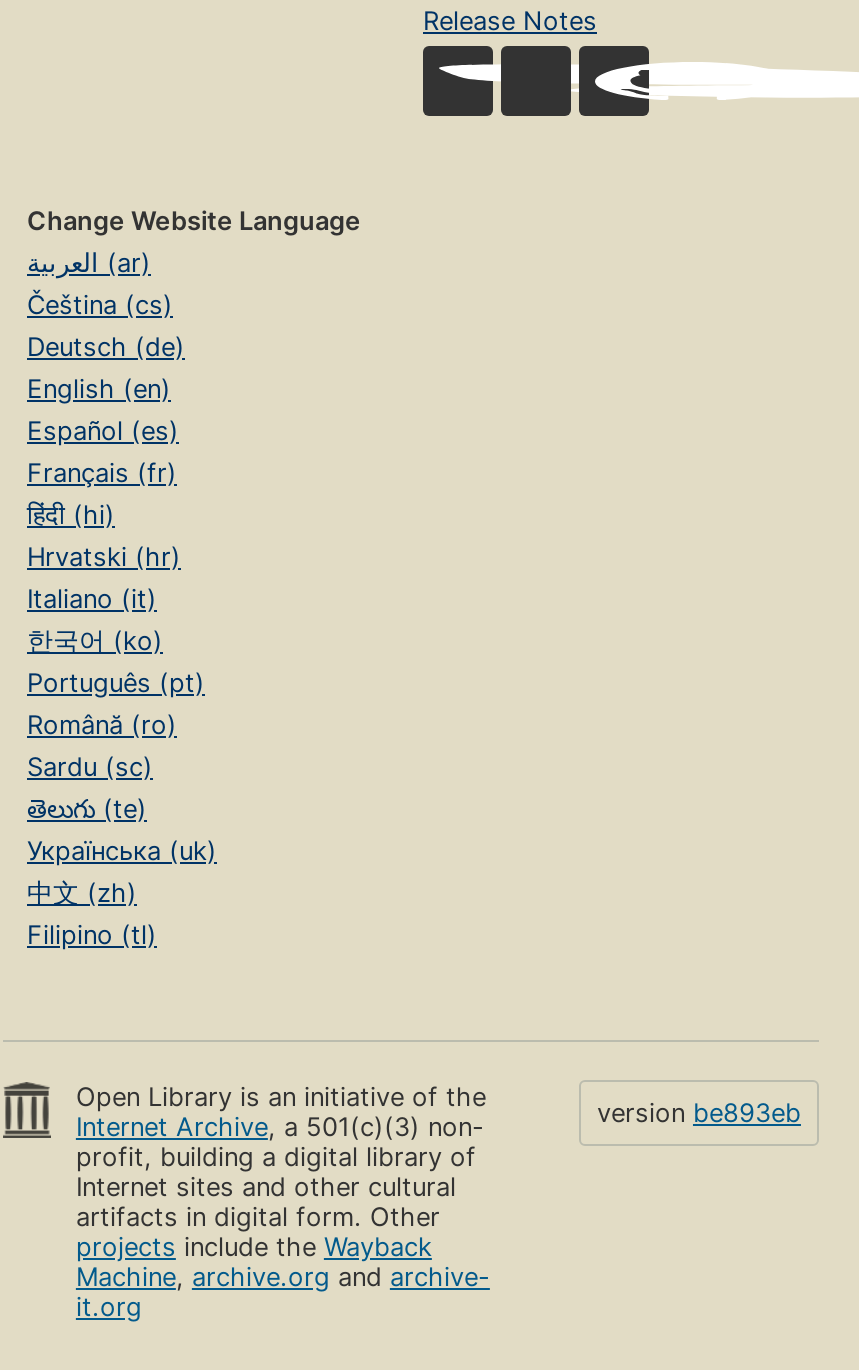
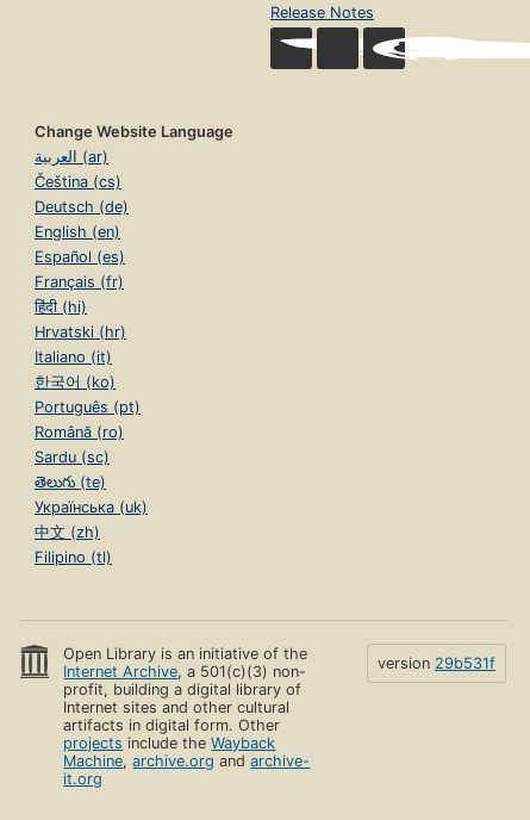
[597,1099,801,1129] version be893eb -> [378,655,495,673] version 29b531f

